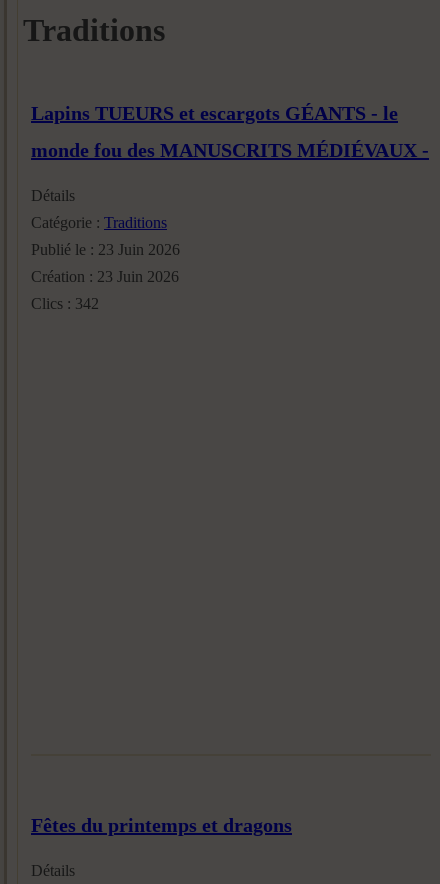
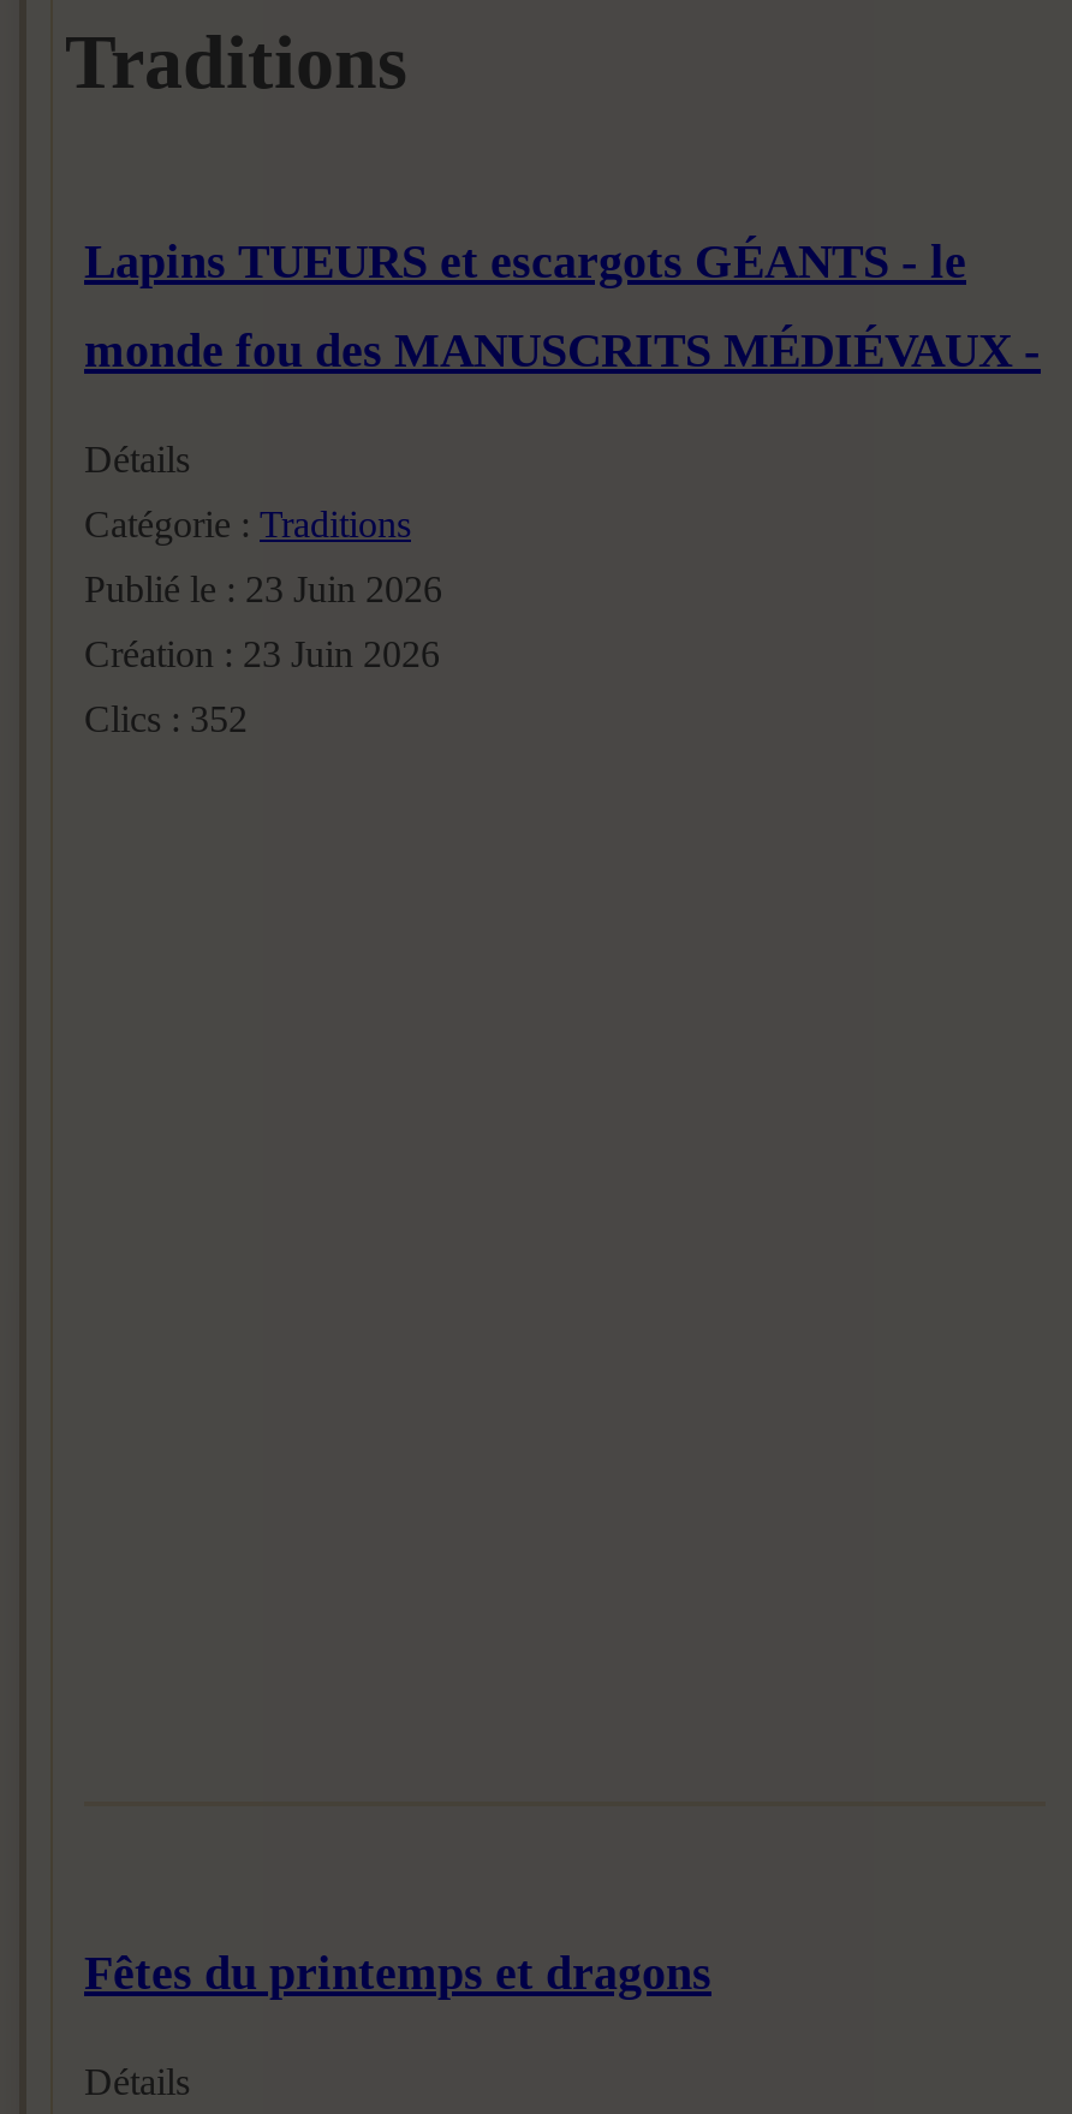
[31,295,99,312] Clics : 342 -> [84,698,248,739] Clics : 352

